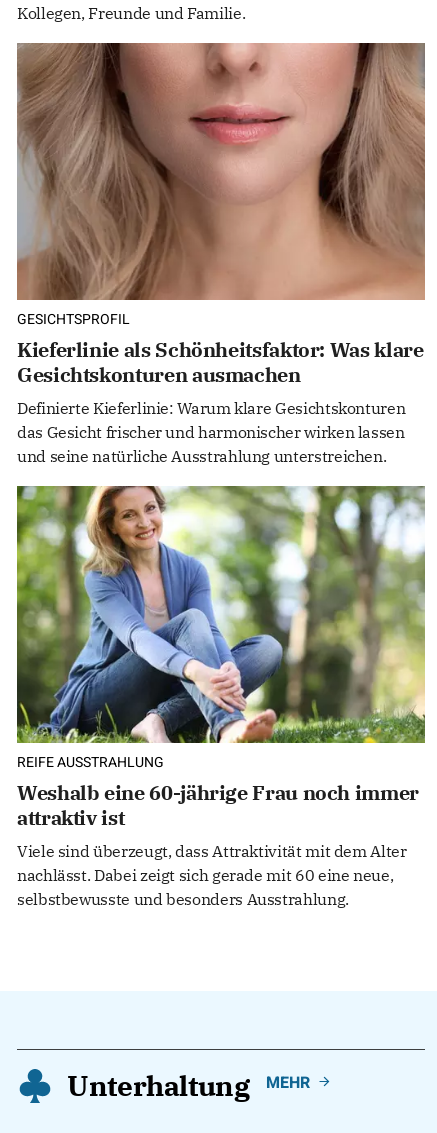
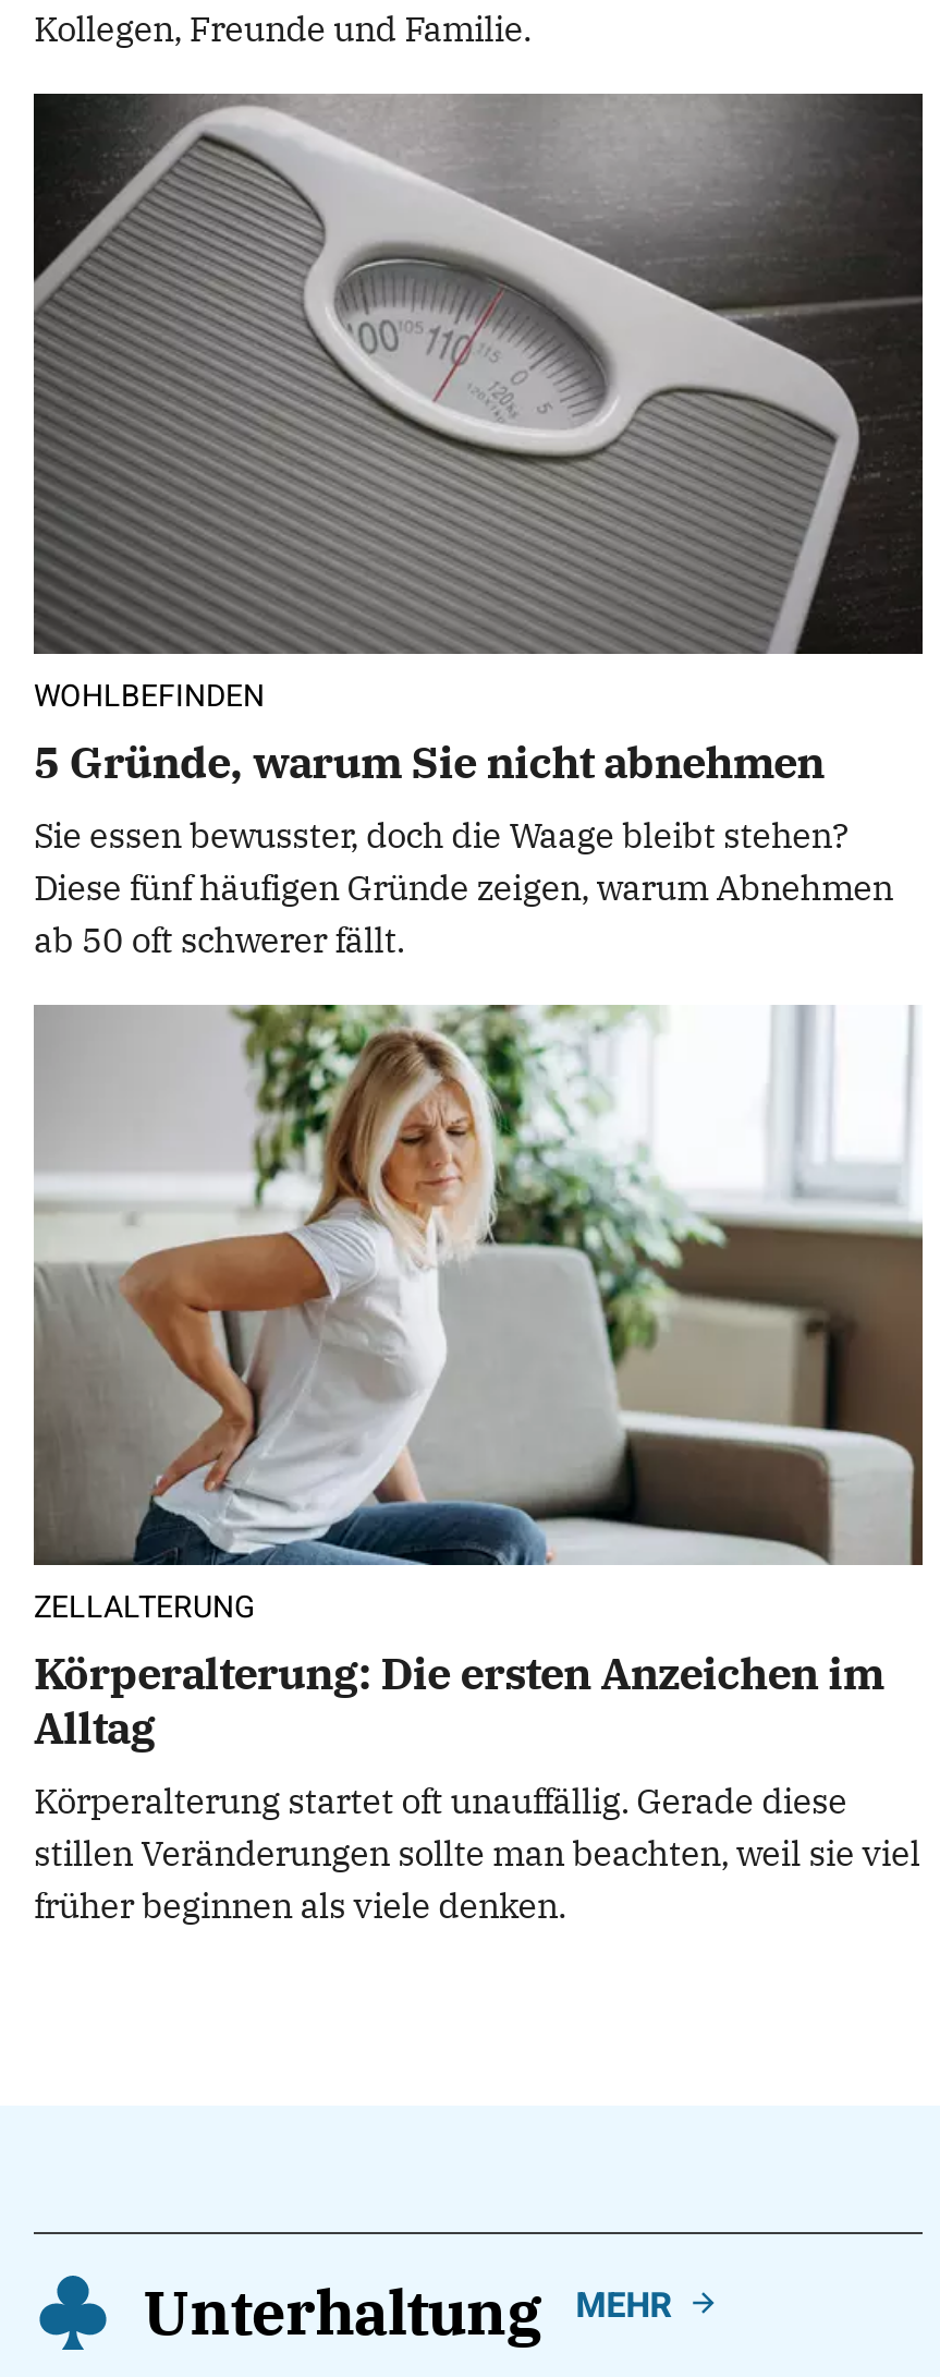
[16,42,426,466] [image] | GESICHTSPROFIL | Kieferlinie als Schönheitsfaktor: Was klare | Gesichtskonturen ausmachen | Definierte Kieferlinie: Warum klare Gesichtskonturen | das Gesicht frischer und harmonischer wirken lassen | und seine natürliche Ausstrahlung unterstreichen. -> [32,92,925,961] [image] | WOHLBEFINDEN | 5 Gründe, warum Sie nicht abnehmen | Sie essen bewusster, doch die Waage bleibt stehen? | Diese fünf häufigen Gründe zeigen, warum Abnehmen | ab 50 oft schwerer fällt.
[16,485,426,909] [image] | REIFE AUSSTRAHLUNG | Weshalb eine 60-jährige Frau noch immer | attraktiv ist | Viele sind überzeugt, dass Attraktivität mit dem Alter | nachlässt. Dabei zeigt sich gerade mit 60 eine neue, | selbstbewusste und besonders Ausstrahlung. -> [34,1007,925,1927] [image] | ZELLALTERUNG | Körperalterung: Die ersten Anzeichen im | Alltag | Körperalterung startet oft unauffällig. Gerade diese | stillen Veränderungen sollte man beachten, weil sie viel | früher beginnen als viele denken.

